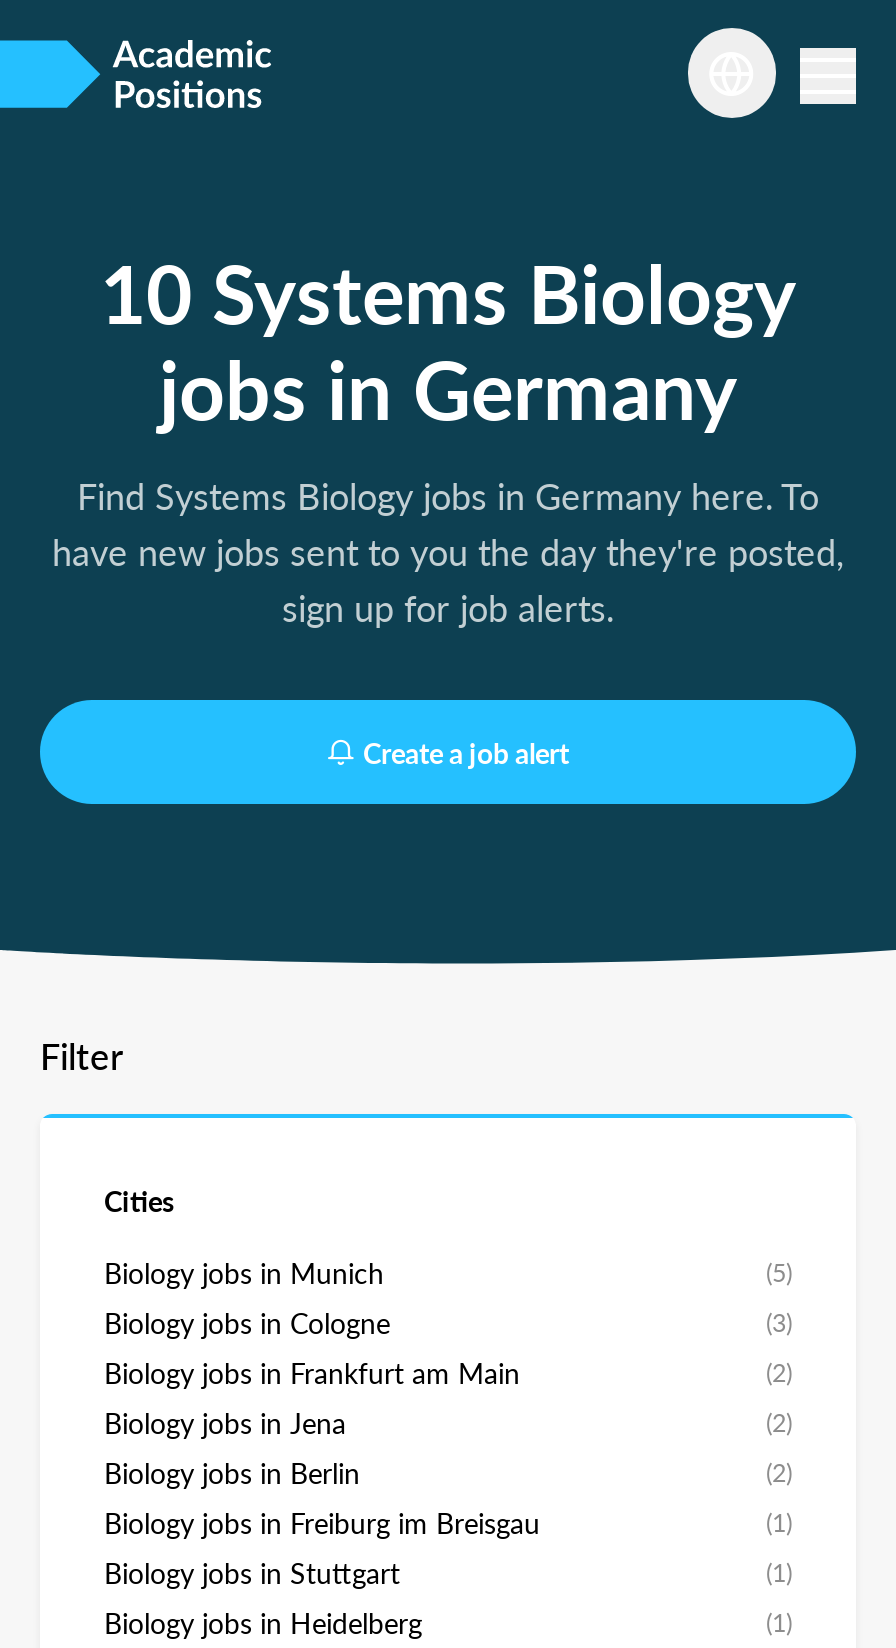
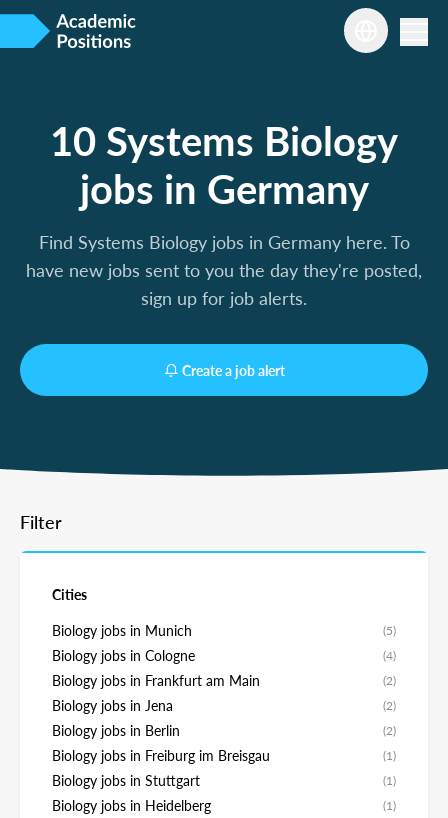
[766,1304,792,1340] (3) -> [383,646,396,664] (4)

